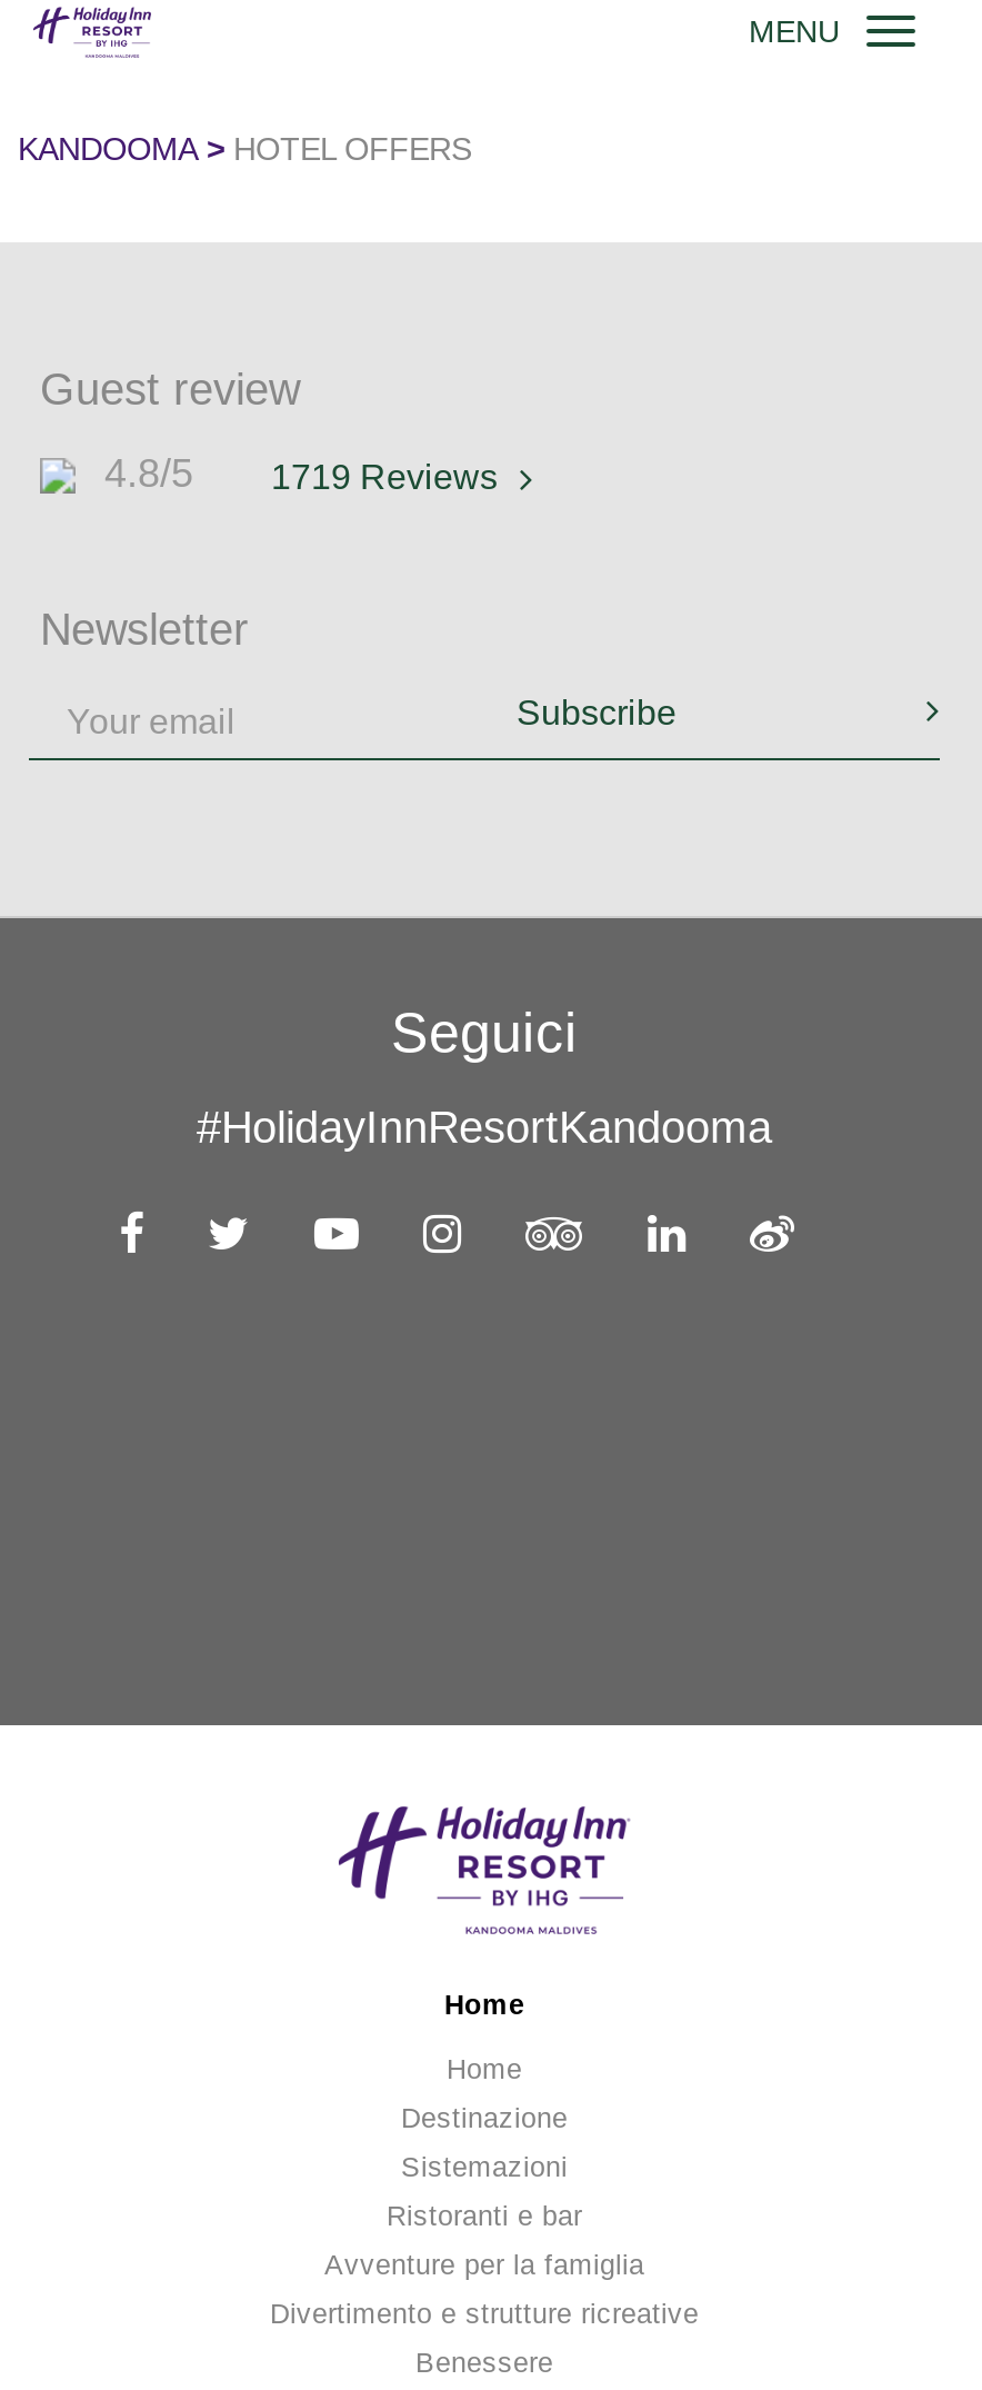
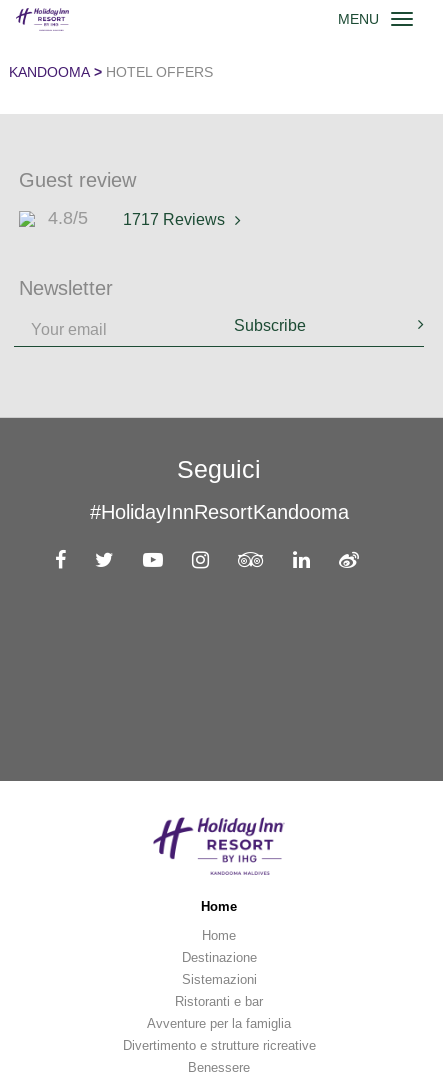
[271,458,498,496] 1719 Reviews -> [123,211,225,228] 1717 Reviews

